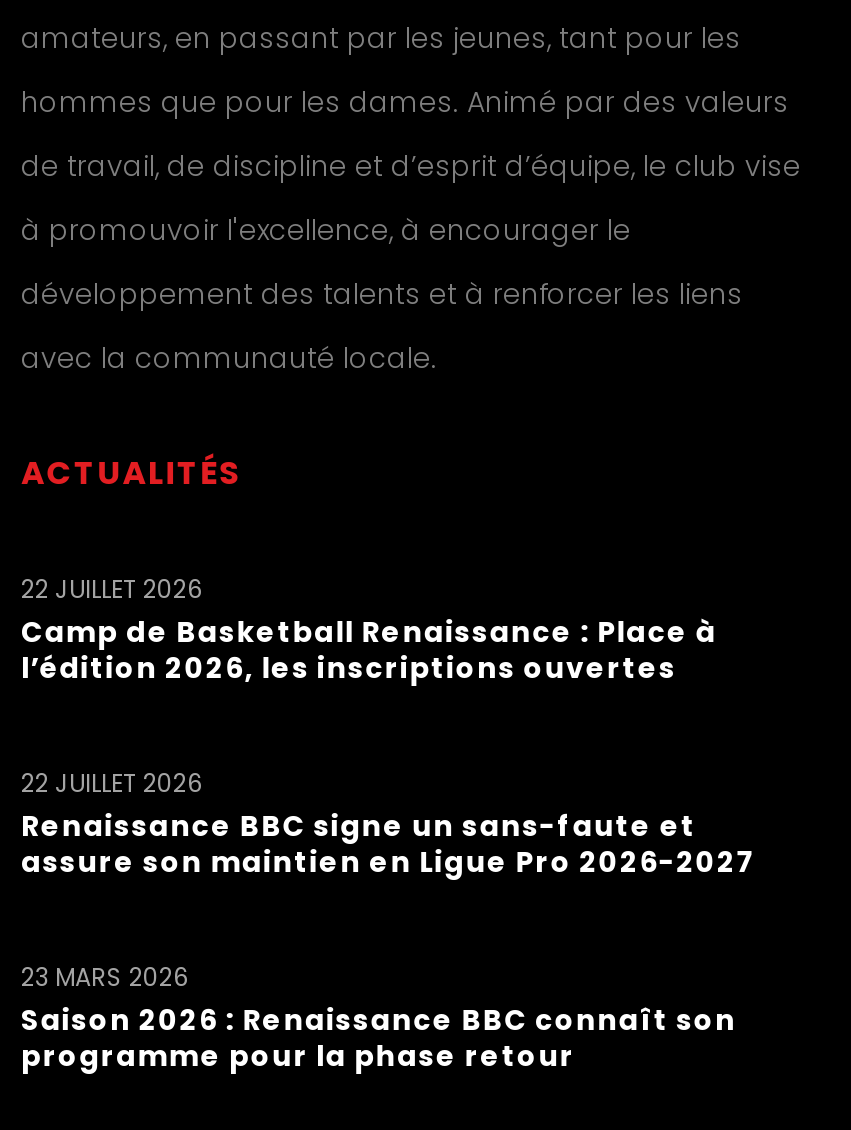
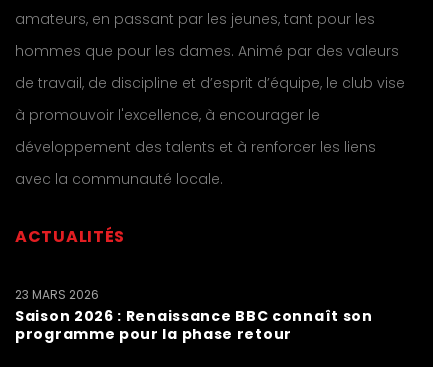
[21,572,203,606] 22 JUILLET 2026 -> none
[21,612,717,688] Camp de Basketball Renaissance : Place à | l’édition 2026, les inscriptions ouvertes -> none
[21,766,203,800] 22 JUILLET 2026 -> none
[21,806,756,882] Renaissance BBC signe un sans-faute et | assure son maintien en Ligue Pro 2026-2027 -> none

